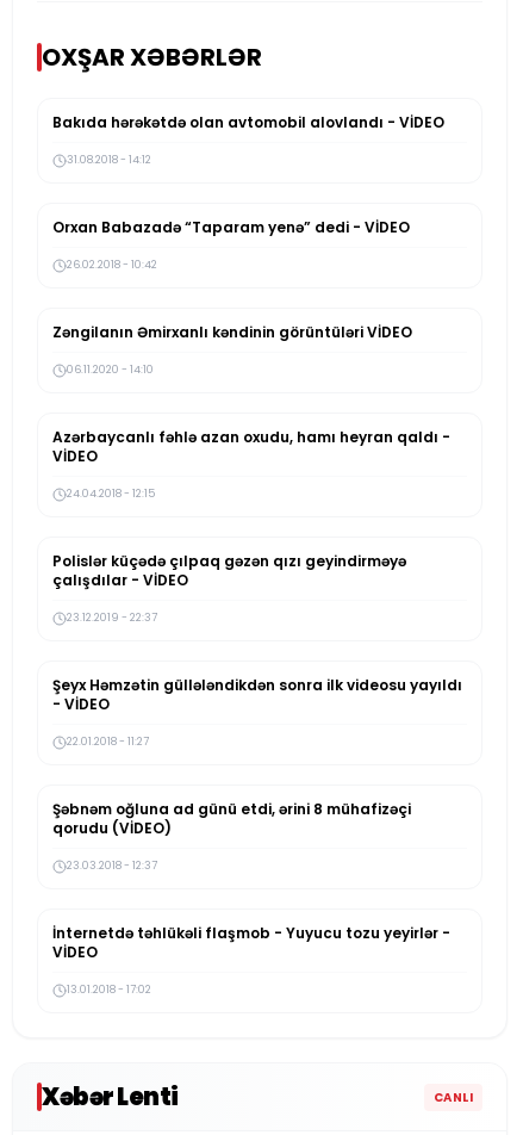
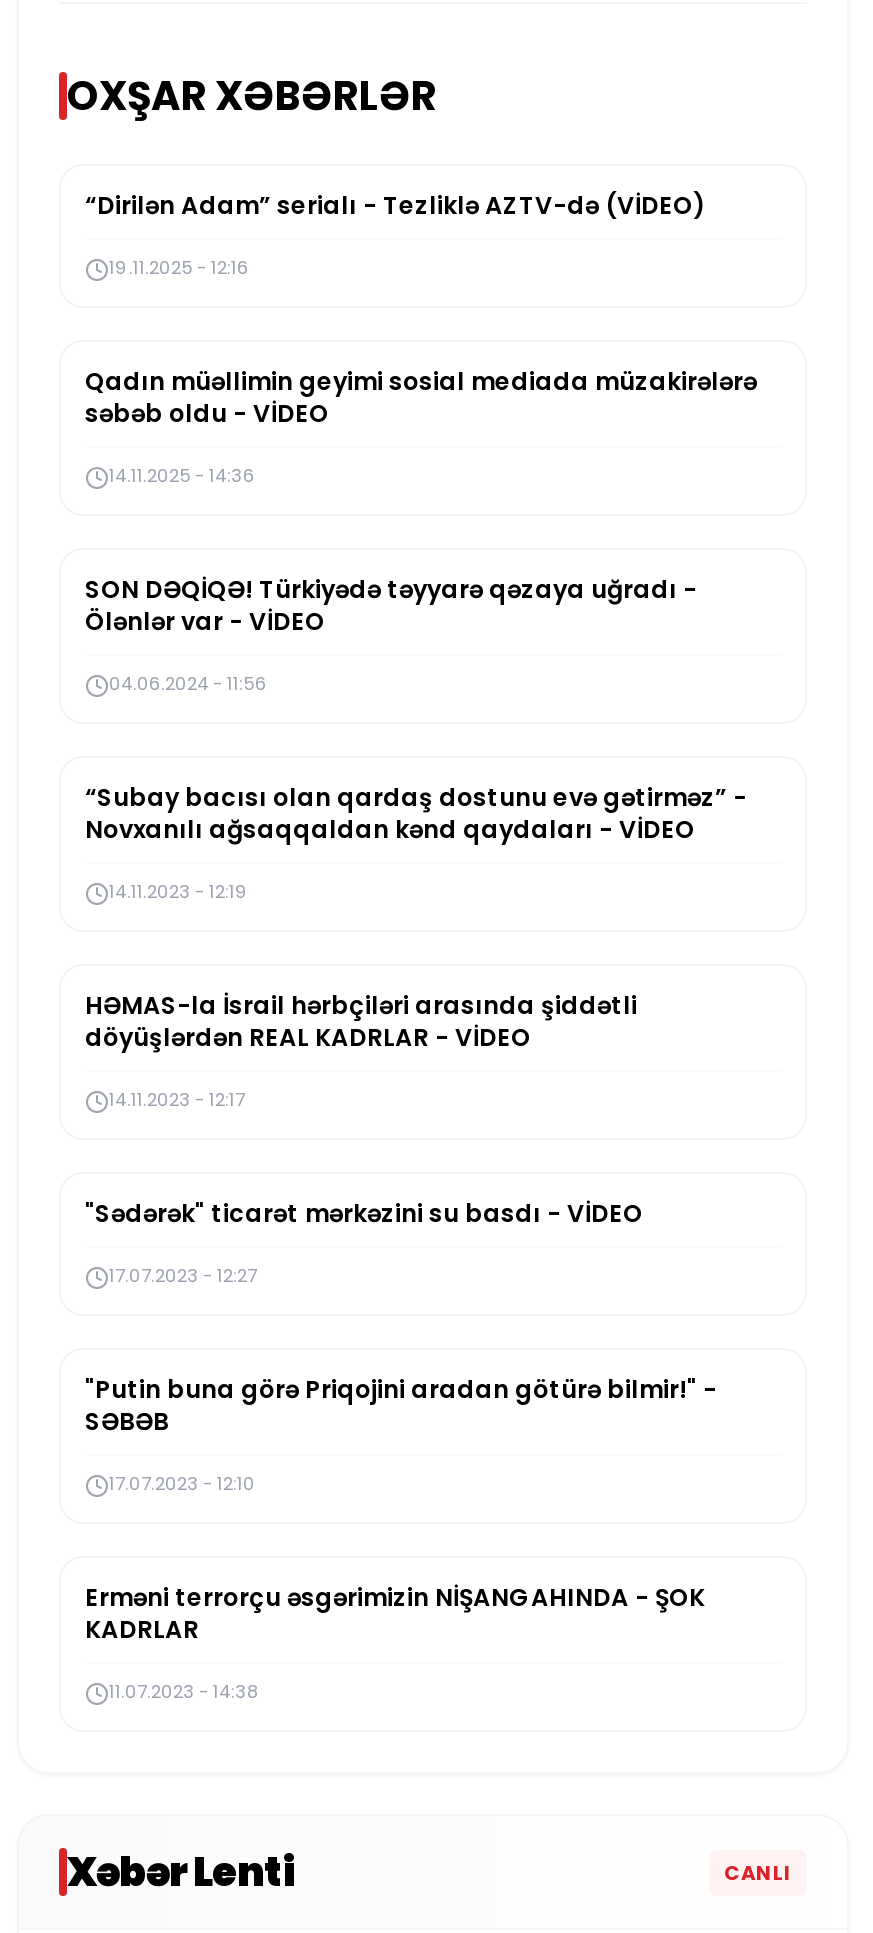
[52,112,444,132] Bakıda hərəkətdə olan avtomobil alovlandı - VİDEO -> [85,188,705,222] “Dirilən Adam” serialı - Tezliklə AZTV-də (VİDEO)
[67,153,151,167] 31.08.2018 - 14:12 -> [109,256,249,280] 19.11.2025 - 12:16
[52,217,410,237] Orxan Babazadə “Taparam yenə” dedi - VİDEO -> [85,364,757,430] Qadın müəllimin geyimi sosial mediada müzakirələrə | səbəb oldu - VİDEO
[67,258,157,272] 26.02.2018 - 10:42 -> [109,464,255,488] 14.11.2025 - 14:36
[52,322,412,342] Zəngilanın Əmirxanlı kəndinin görüntüləri VİDEO -> [85,572,697,638] SON DƏQİQƏ! Türkiyədə təyyarə qəzaya uğradı - | Ölənlər var - VİDEO
[67,362,154,377] 06.11.2020 - 14:10 -> [109,672,267,696] 04.06.2024 - 11:56
[52,427,450,466] Azərbaycanlı fəhlə azan oxudu, hamı heyran qaldı - | VİDEO -> [85,780,747,846] “Subay bacısı olan qardaş dostunu evə gətirməz” - | Novxanılı ağsaqqaldan kənd qaydaları - VİDEO
[67,486,155,501] 24.04.2018 - 12:15 -> [109,880,249,904] 14.11.2023 - 12:19
[52,551,406,590] Polislər küçədə çılpaq gəzən qızı geyindirməyə | çalışdılar - VİDEO -> [85,988,637,1054] HƏMAS-la İsrail hərbçiləri arasında şiddətli | döyüşlərdən REAL KADRLAR - VİDEO
[67,610,157,625] 23.12.2019 - 22:37 -> [109,1088,245,1112] 14.11.2023 - 12:17
[52,675,462,714] Şeyx Həmzətin güllələndikdən sonra ilk videosu yayıldı | - VİDEO -> [85,1196,643,1230] "Sədərək" ticarət mərkəzini su basdı - VİDEO
[67,734,149,749] 22.01.2018 - 11:27 -> [109,1264,257,1288] 17.07.2023 - 12:27
[52,799,411,838] Şəbnəm oğluna ad günü etdi, ərini 8 mühafizəçi | qorudu (VİDEO) -> [85,1372,717,1438] "Putin buna görə Priqojini aradan götürə bilmir!" - | SƏBƏB
[67,858,157,873] 23.03.2018 - 12:37 -> [109,1472,255,1496] 17.07.2023 - 12:10
[52,923,450,962] İnternetdə təhlükəli flaşmob - Yuyucu tozu yeyirlər - | VİDEO -> [85,1580,705,1646] Erməni terrorçu əsgərimizin NİŞANGAHINDA - ŞOK | KADRLAR
[67,982,151,997] 13.01.2018 - 17:02 -> [109,1680,257,1704] 11.07.2023 - 14:38

